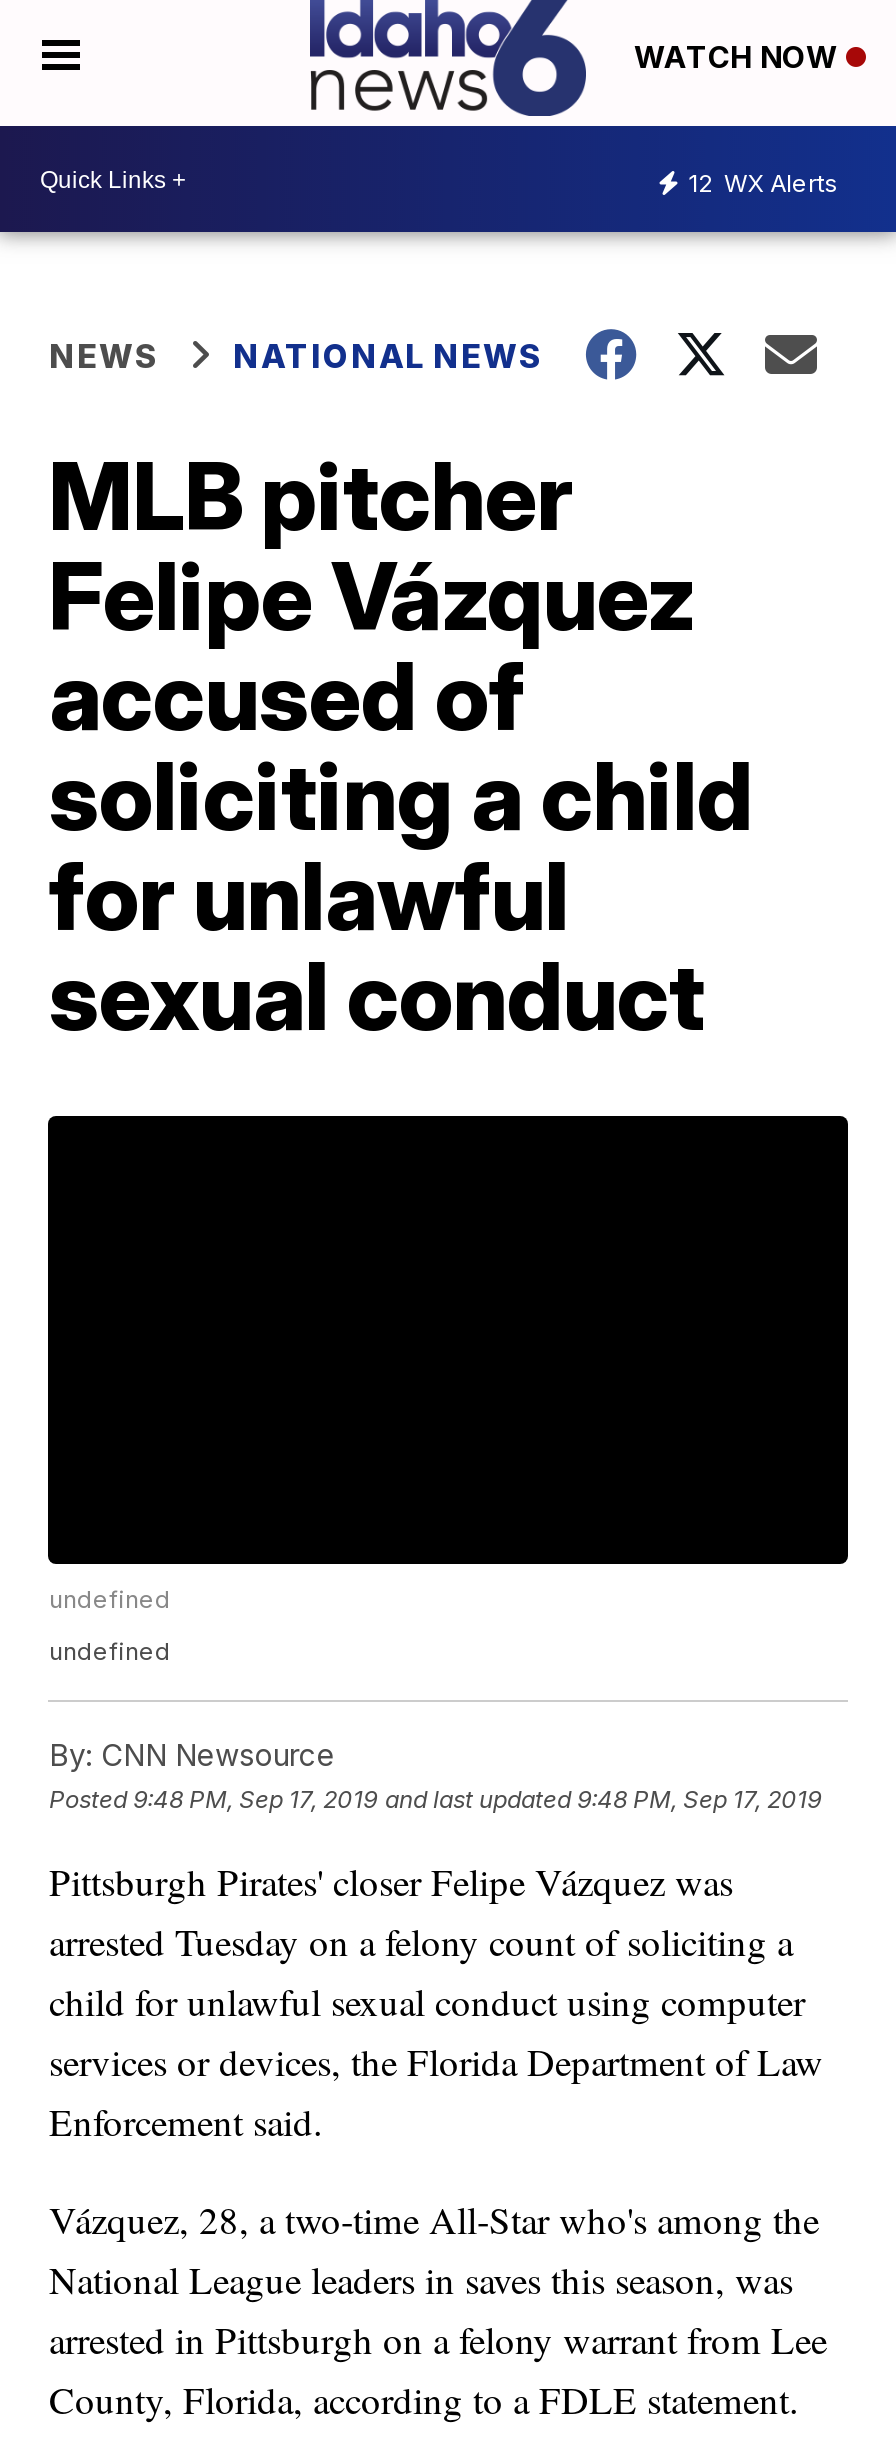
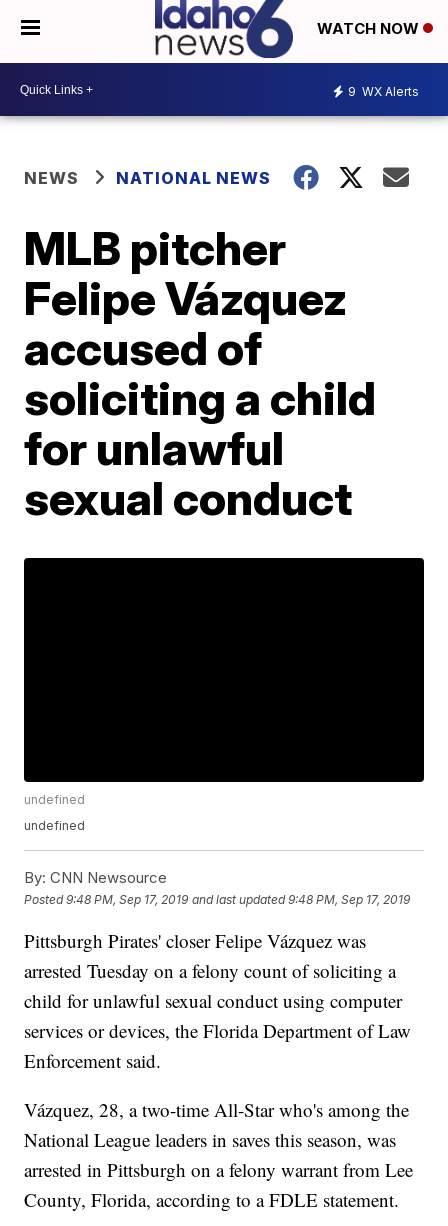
[688,167,838,197] 12 WX Alerts -> [348,83,419,98] 9 WX Alerts

